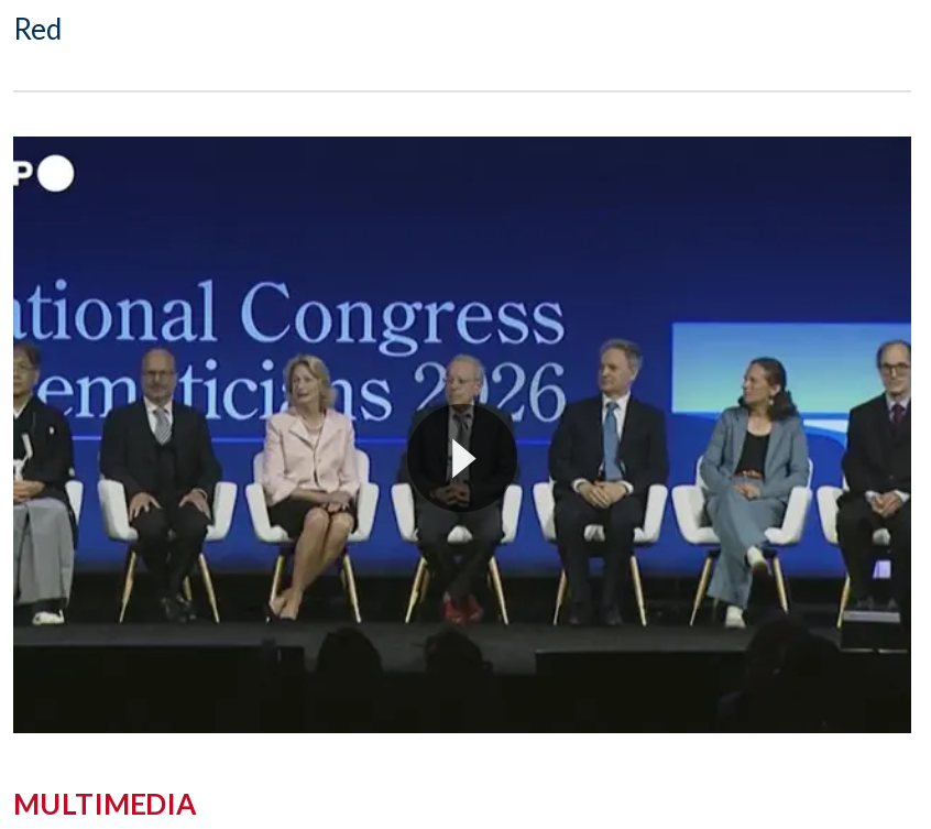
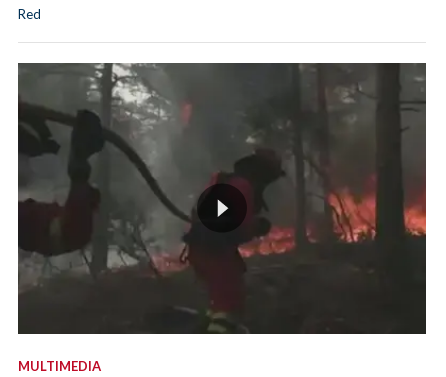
[11,133,913,734] [image] -> [17,62,427,334] [image]

